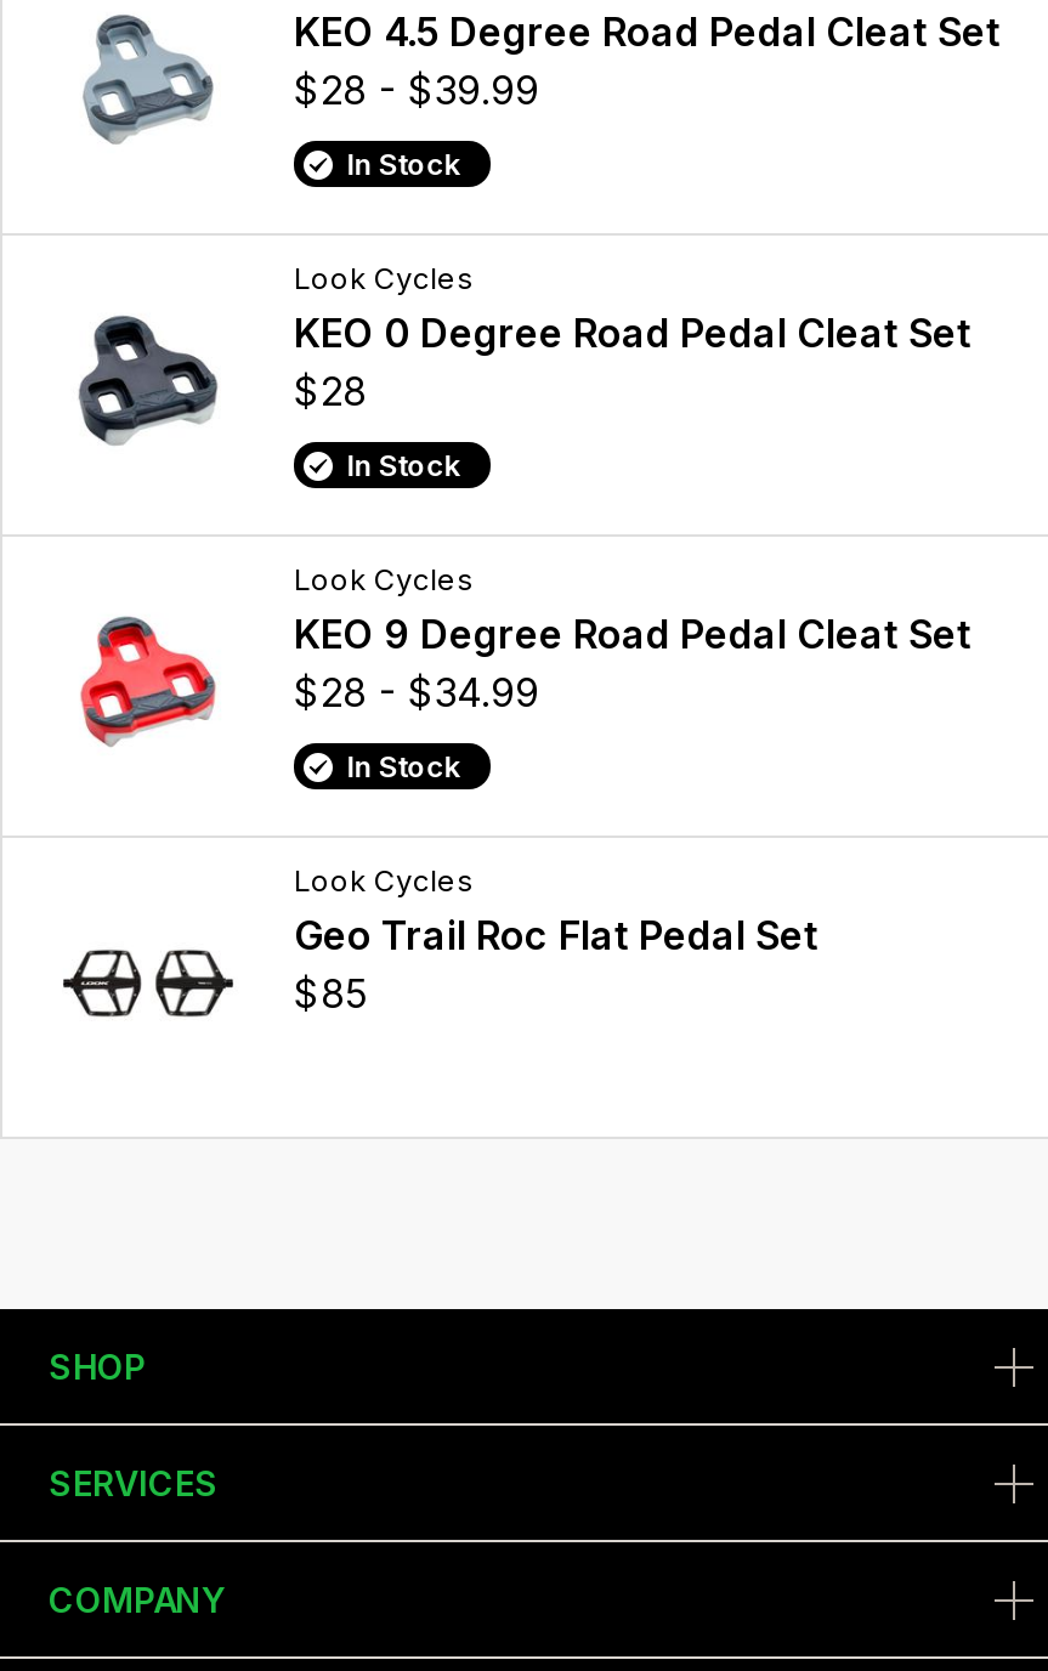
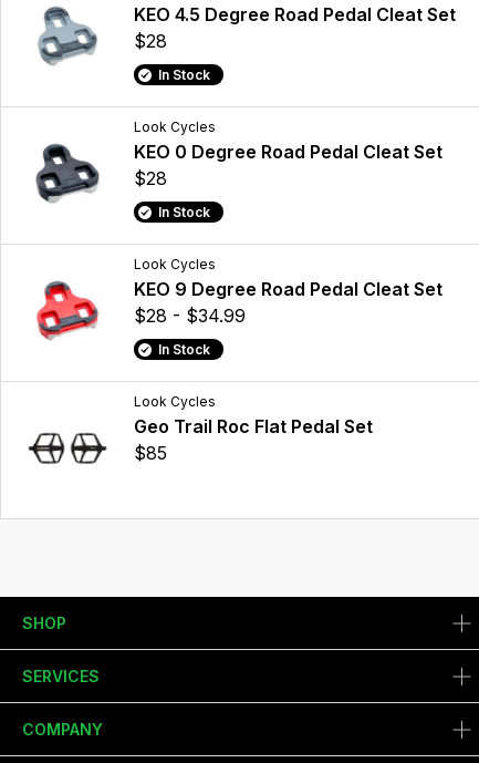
[294,67,539,115] $28 - $39.99 -> [134,30,167,52] $28

